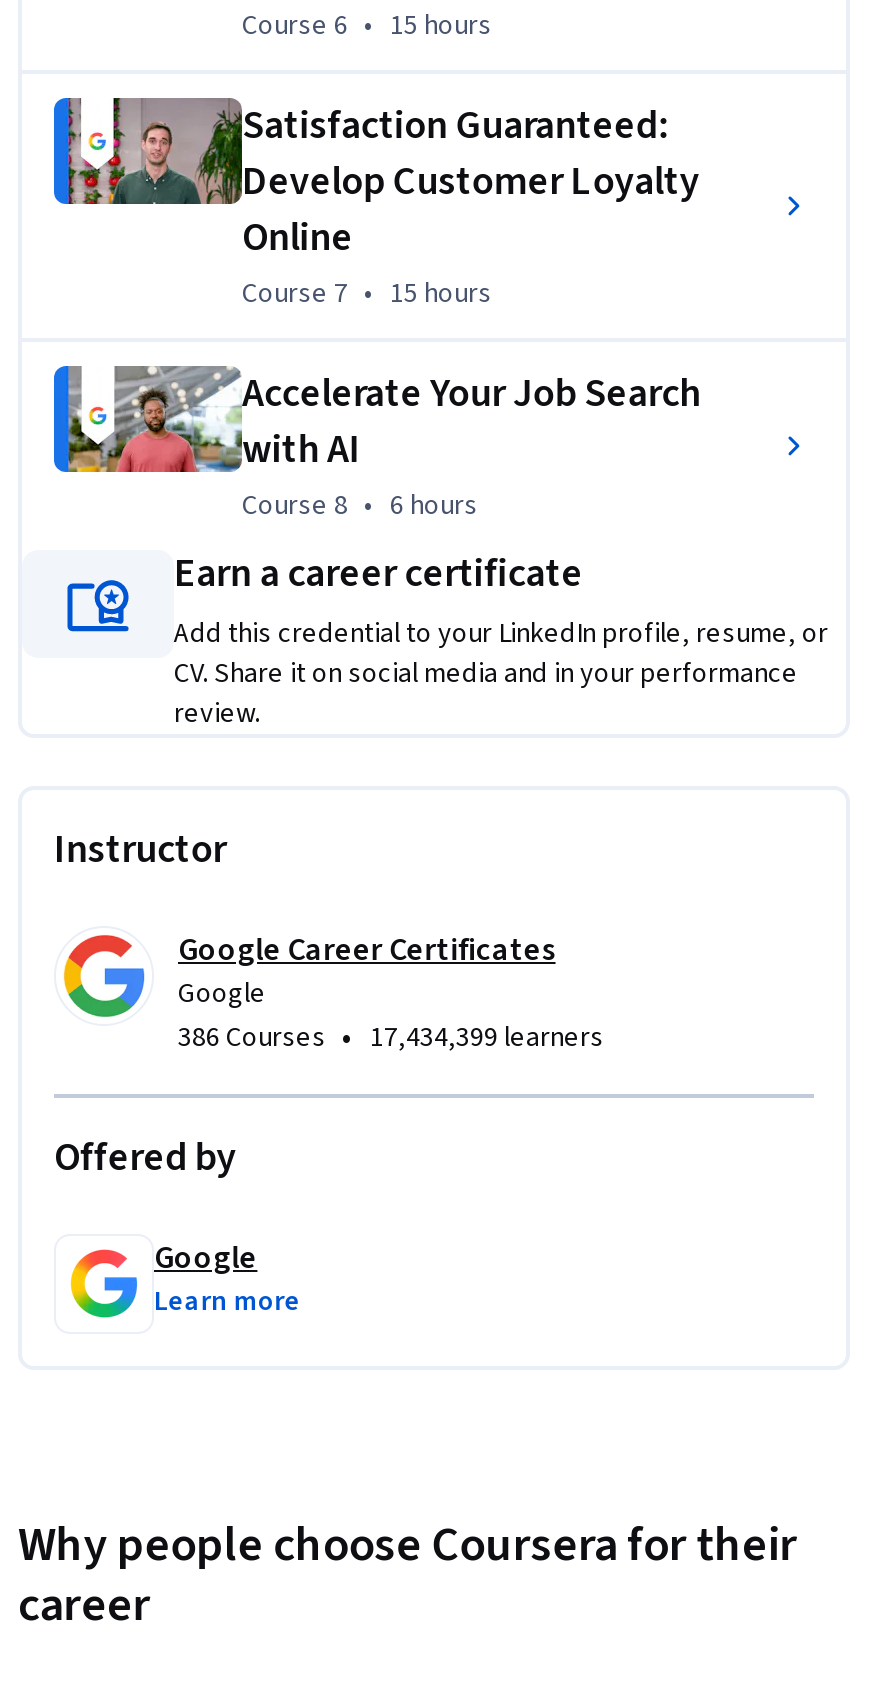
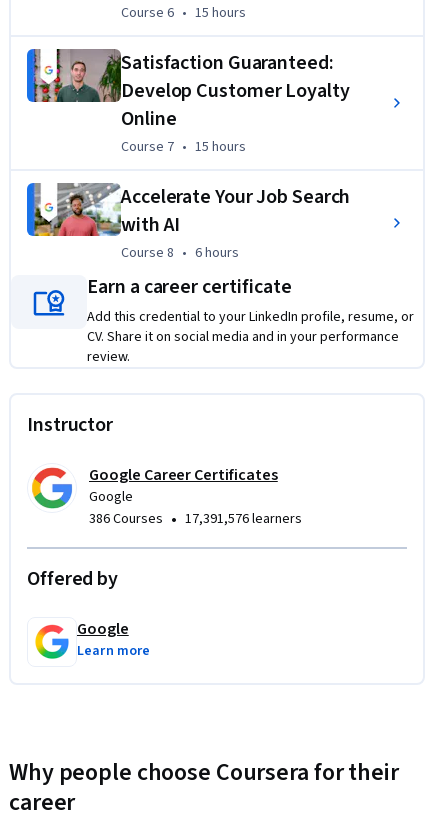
[178,1016,604,1060] 386 Courses • 17,434,399 learners -> [89,508,302,530] 386 Courses • 17,391,576 learners

